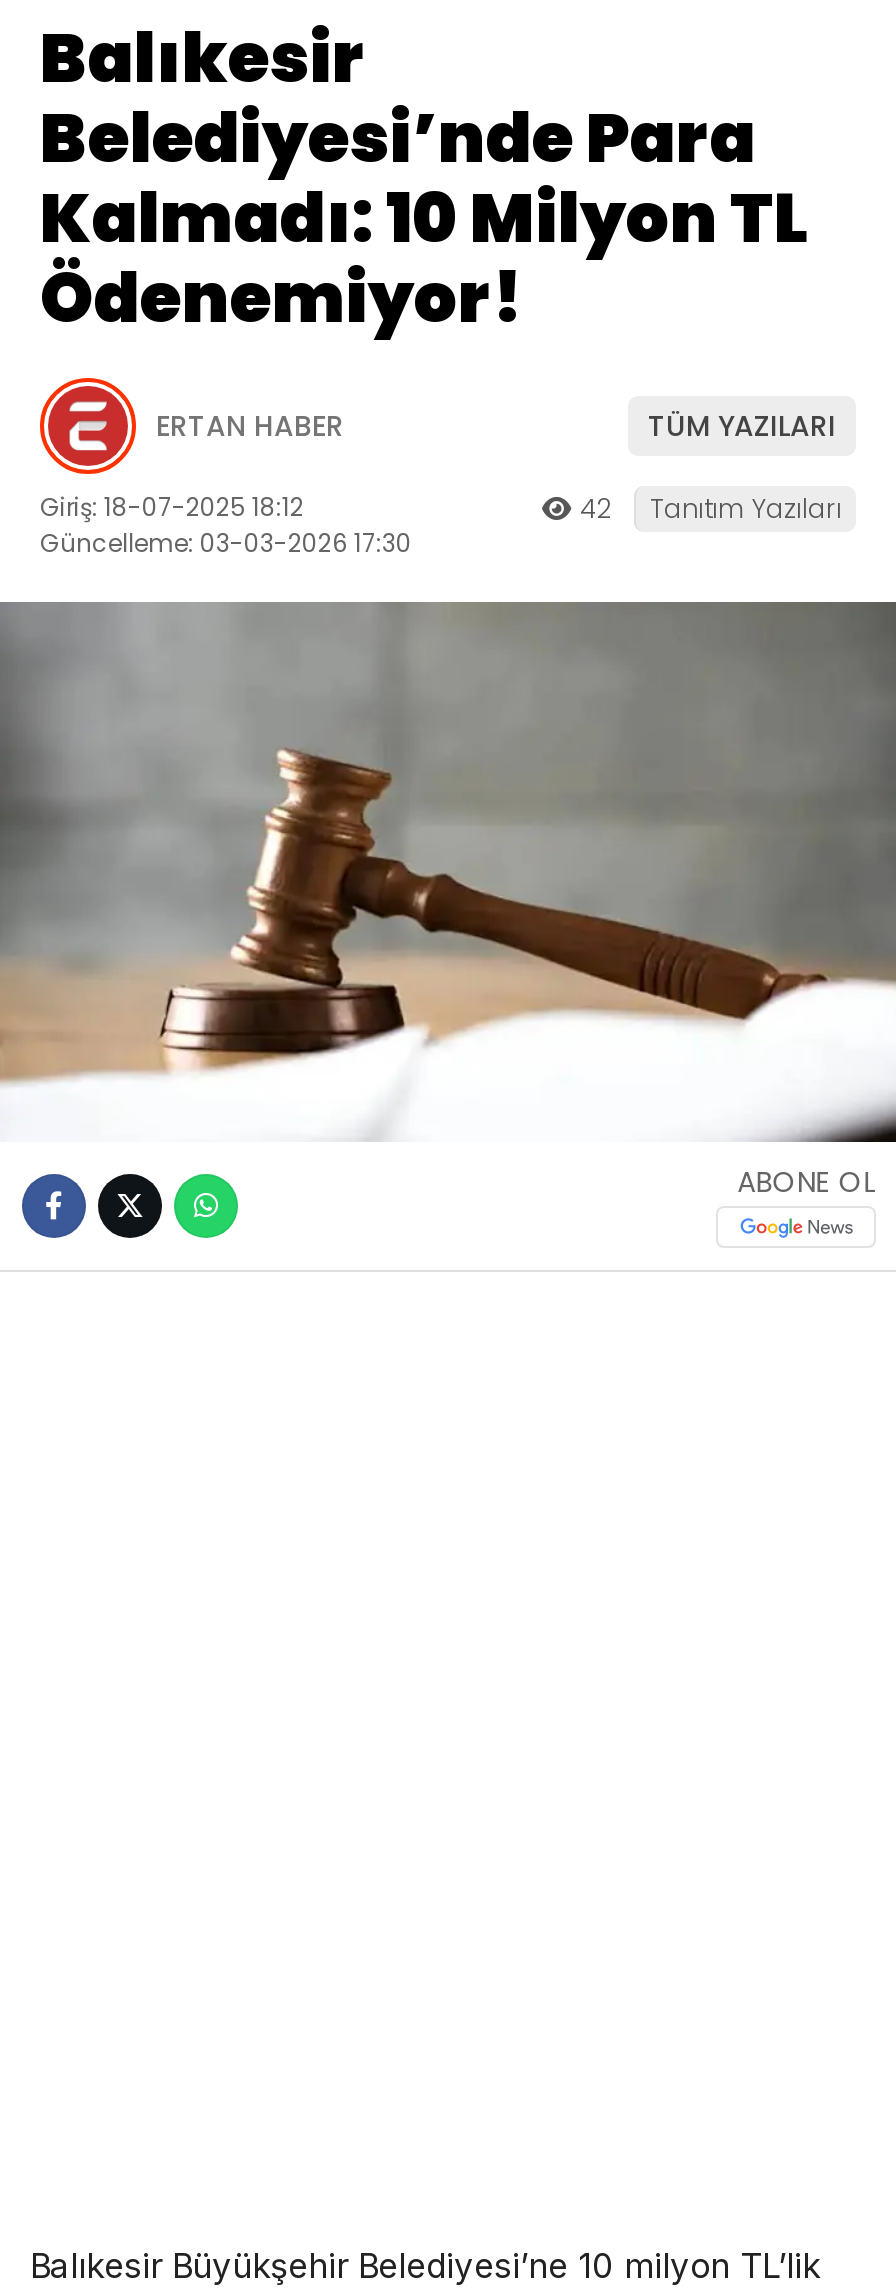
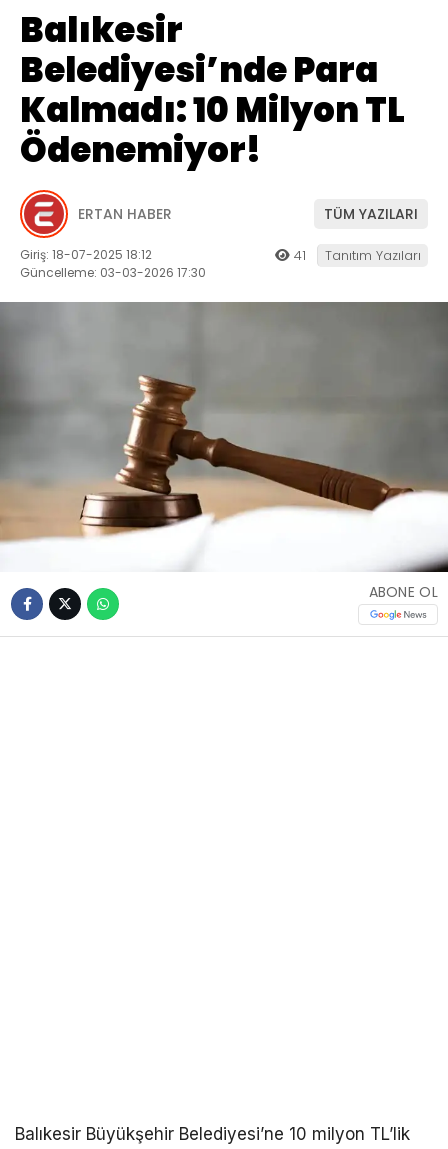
[572,490,842,528] 42 Tanıtım Yazıları -> [290,246,421,265] 41 Tanıtım Yazıları

